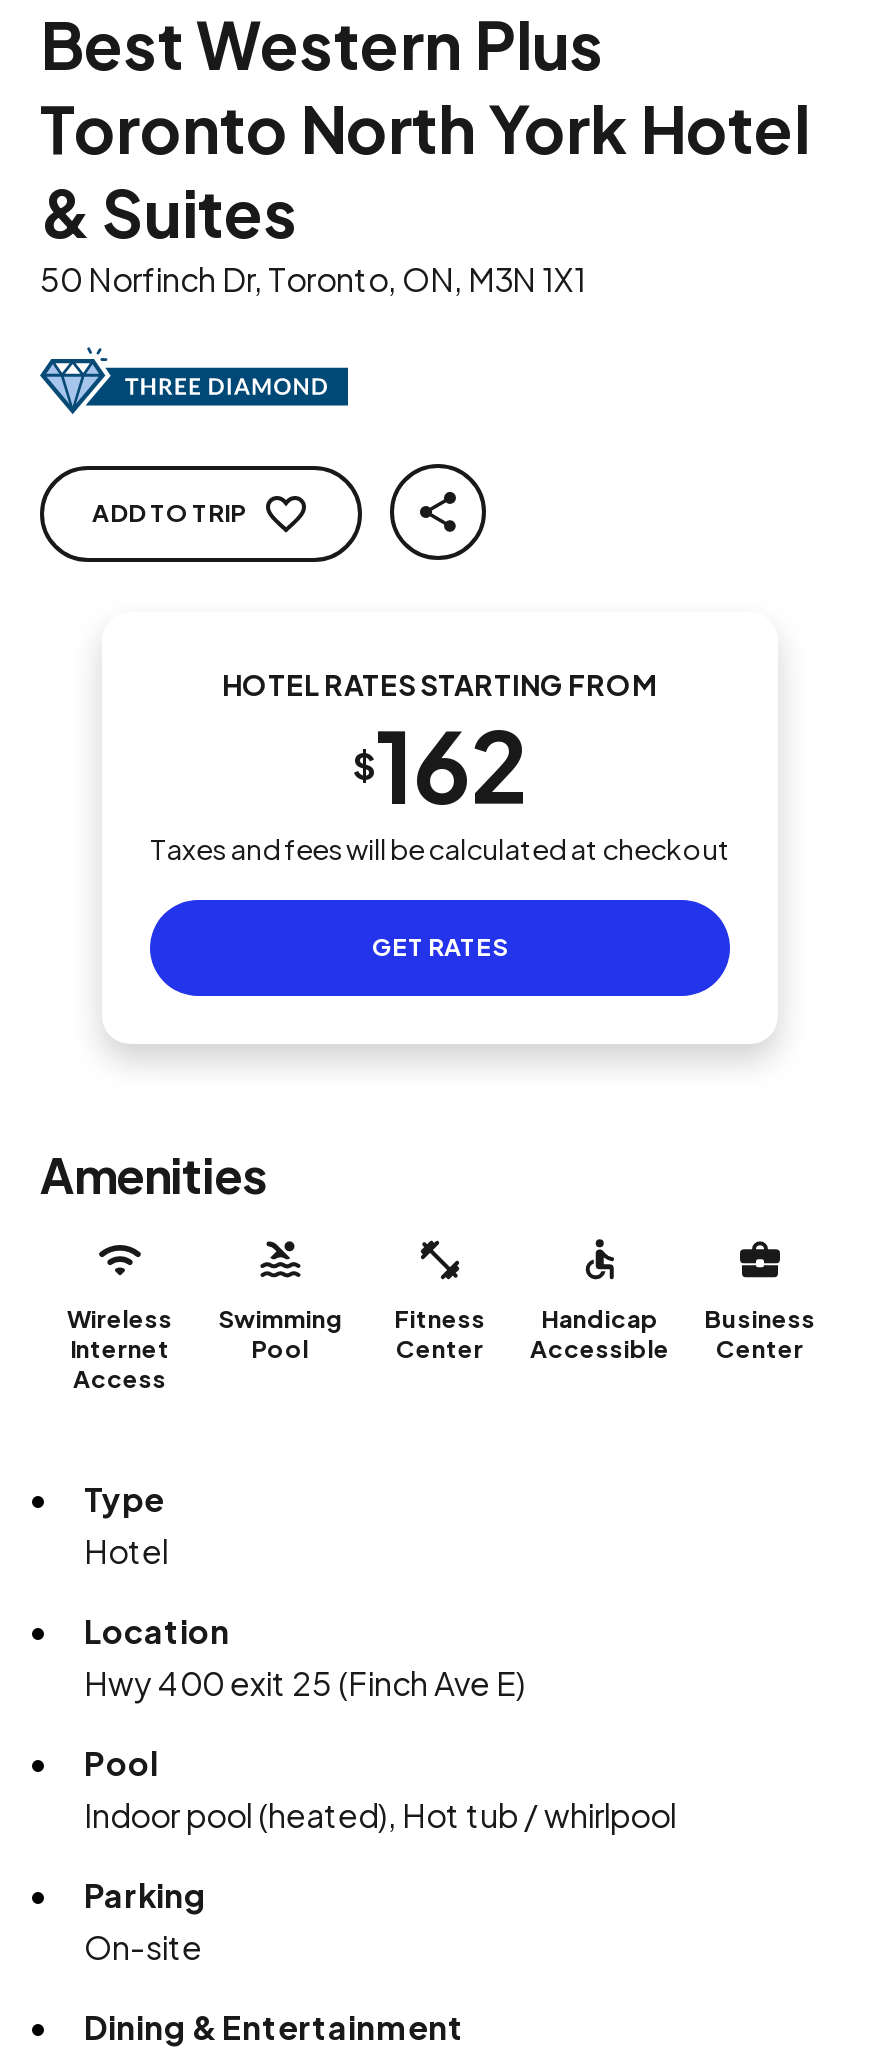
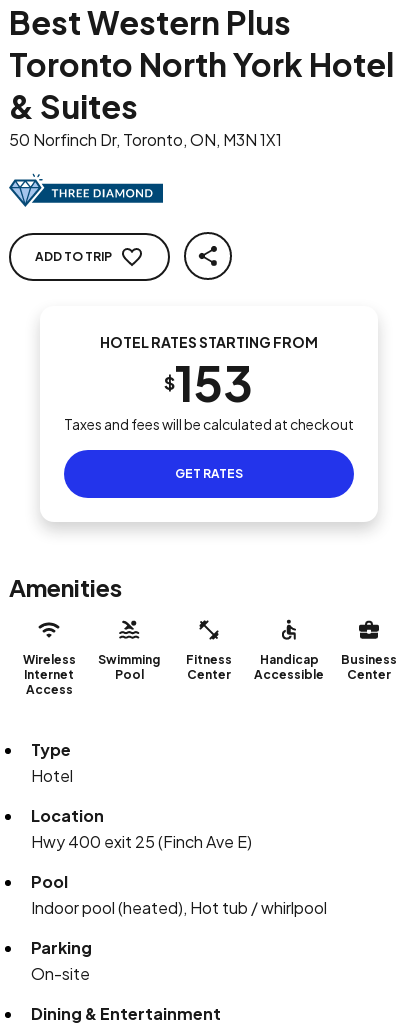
[353,704,527,826] $162 -> [164,352,253,413] $153

